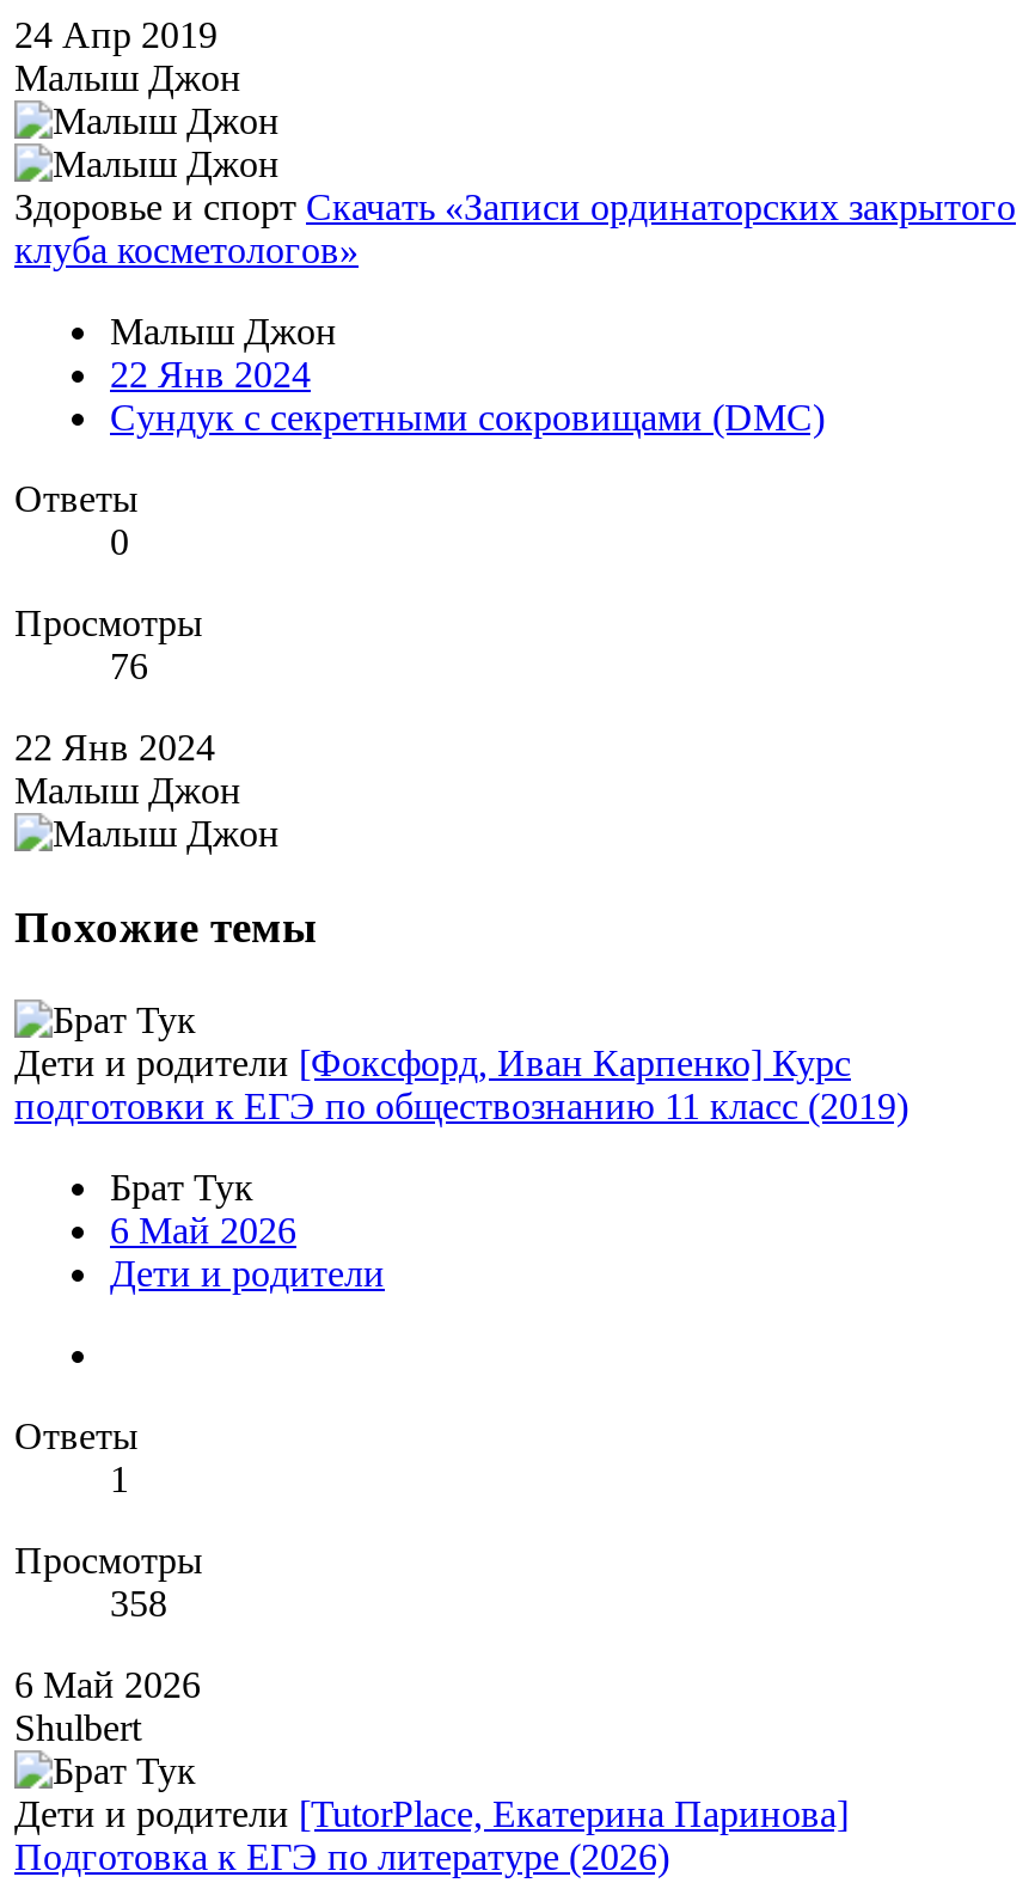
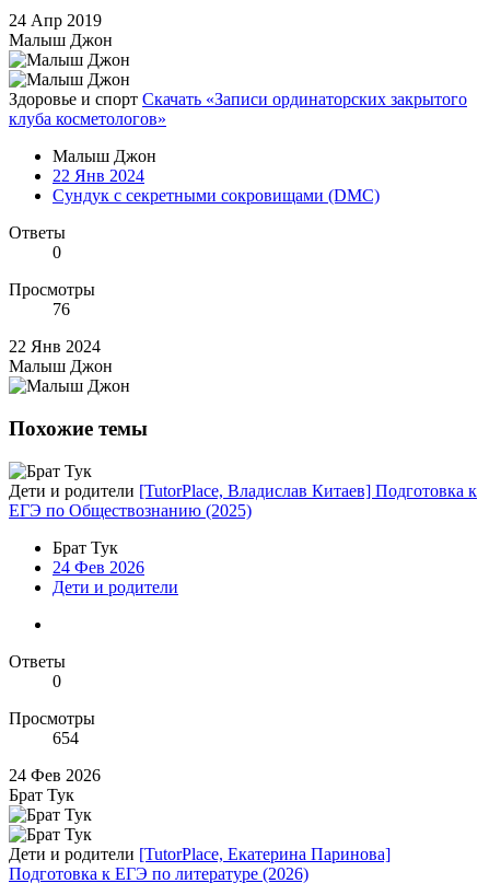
[14,1042,908,1126] Дети и родители [Фоксфорд, Иван Карпенко] Курс | подготовки к ЕГЭ по обществознанию 11 класс (2019) -> [9,481,477,519] Дети и родители [TutorPlace, Владислав Китаев] Подготовка к | ЕГЭ по Обществознанию (2025)
[110,1209,296,1250] 6 Май 2026 -> [53,558,144,576] 24 Фев 2026
[110,1458,129,1499] 1 -> [53,671,61,690] 0
[110,1582,167,1623] 358 -> [53,728,79,747] 654
[14,1664,201,1747] 6 Май 2026 | Shulbert -> [9,766,101,804] 24 Фев 2026 | Брат Тук

